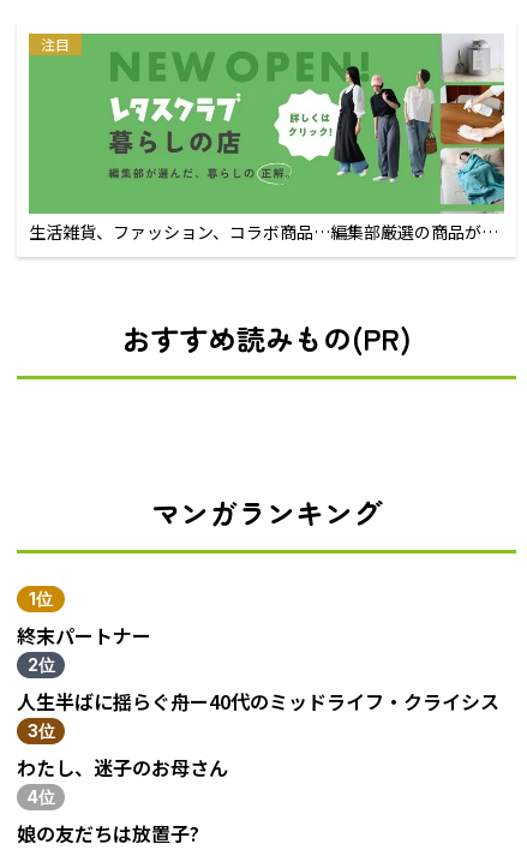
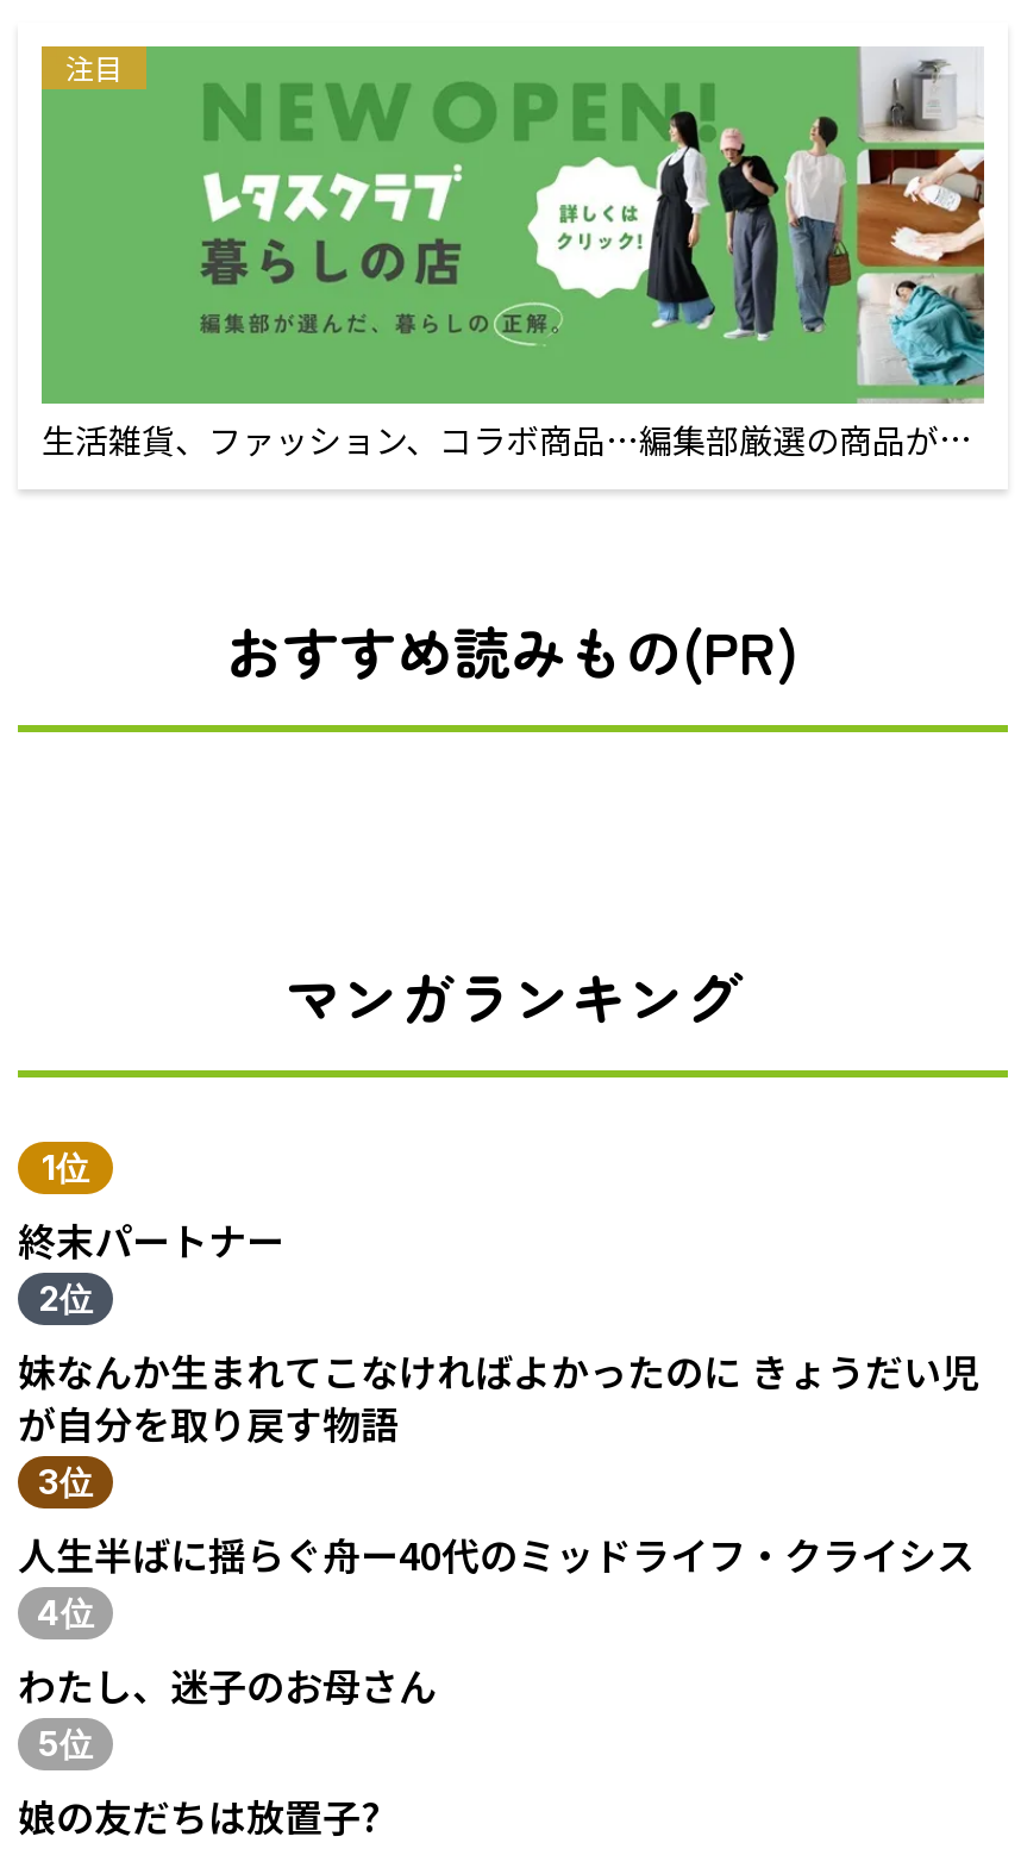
none -> [18,1341,979,1501] 妹なんか生まれてこなければよかったのに きょうだい児 | が自分を取り戻す物語 | 3位
[27,720,55,740] 3位 -> [37,1591,94,1632] 4位
[26,786,55,806] 4位 -> [38,1722,93,1763] 5位

